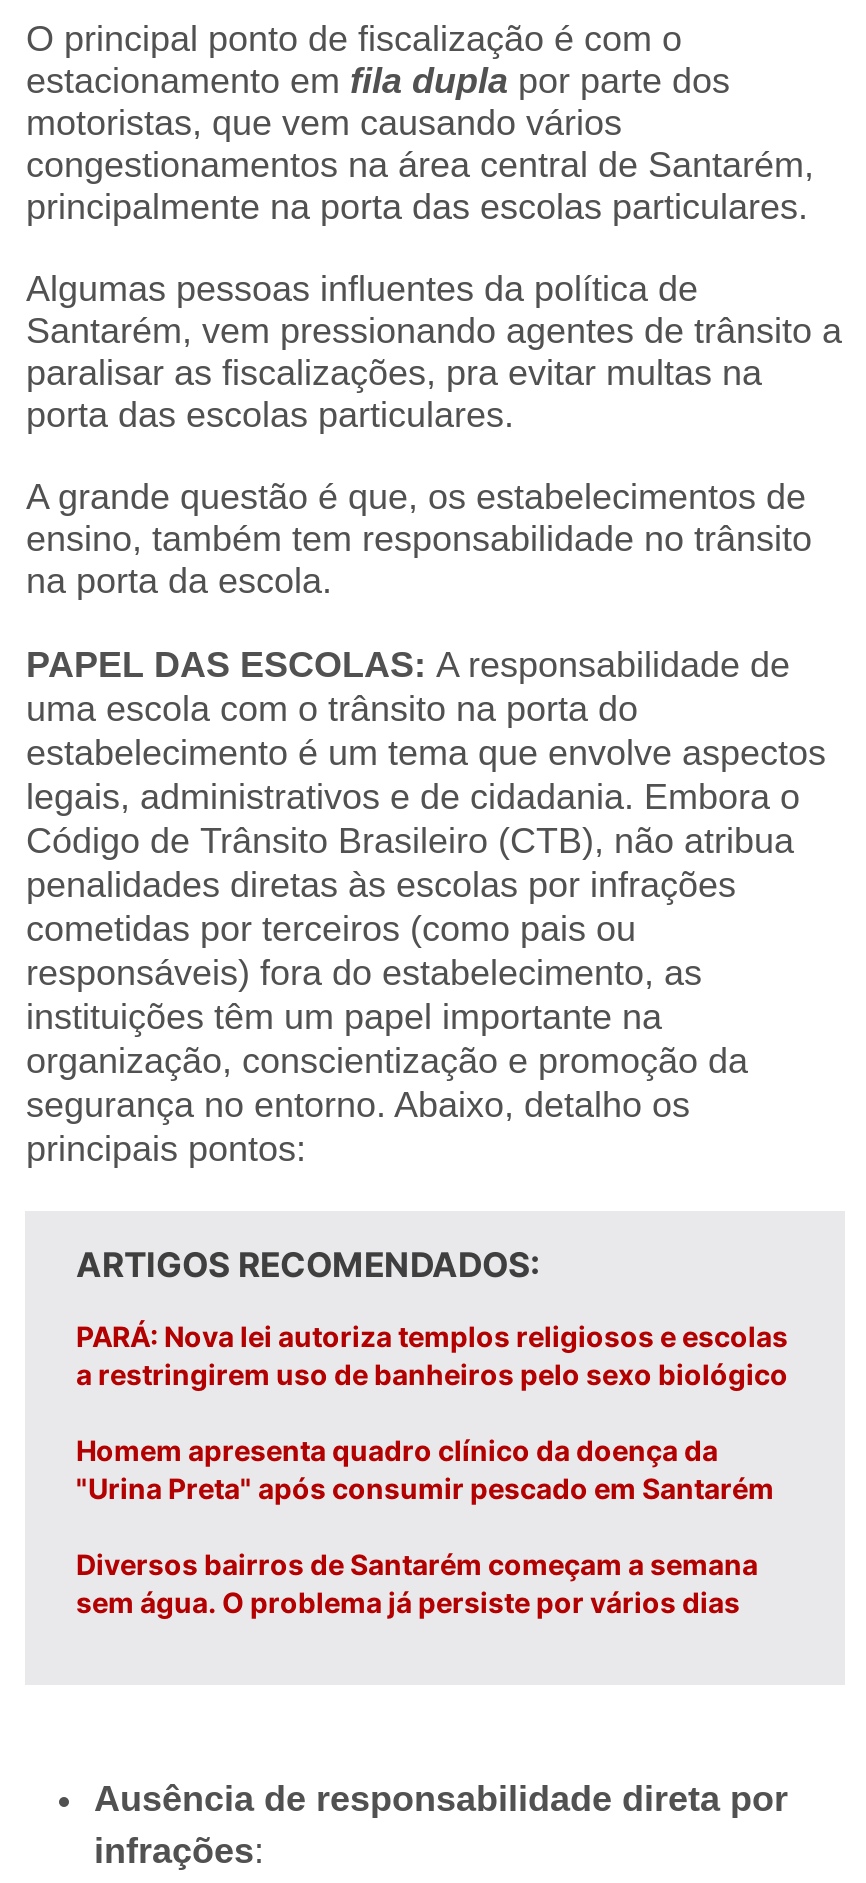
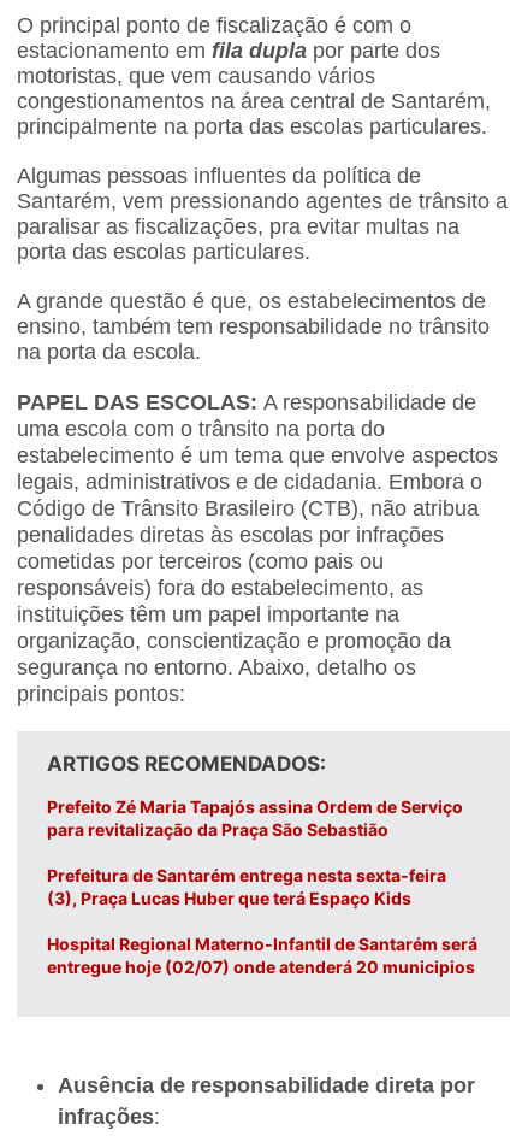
[76,1319,788,1391] PARÁ: Nova lei autoriza templos religiosos e escolas | a restringirem uso de banheiros pelo sexo biológico -> [48,796,464,839] Prefeito Zé Maria Tapajós assina Ordem de Serviço | para revitalização da Praça São Sebastião
[76,1433,774,1505] Homem apresenta quadro clínico da doença da | "Urina Preta" após consumir pescado em Santarém -> [48,865,447,908] Prefeitura de Santarém entrega nesta sexta-feira | (3), Praça Lucas Huber que terá Espaço Kids
[76,1547,758,1619] Diversos bairros de Santarém começam a semana | sem água. O problema já persiste por vários dias -> [48,933,478,977] Hospital Regional Materno-Infantil de Santarém será | entregue hoje (02/07) onde atenderá 20 municipios

